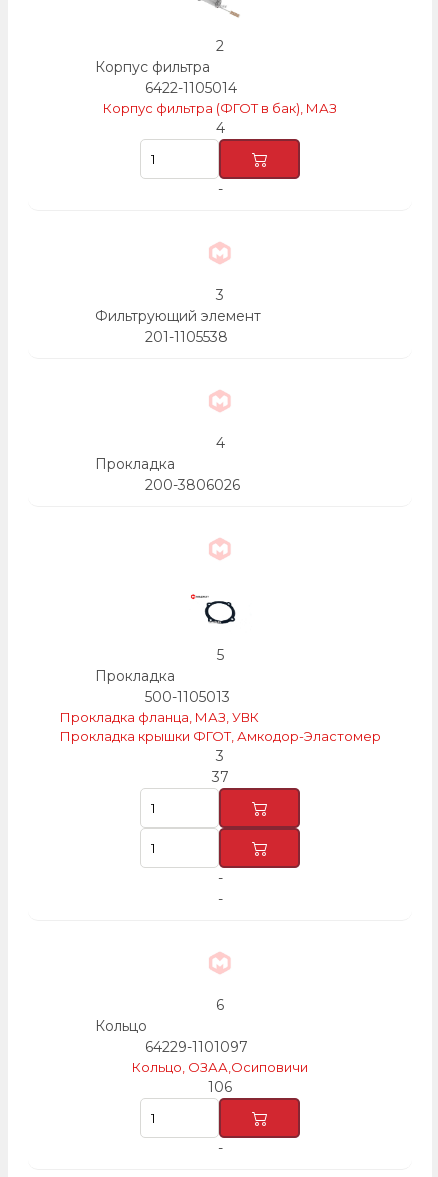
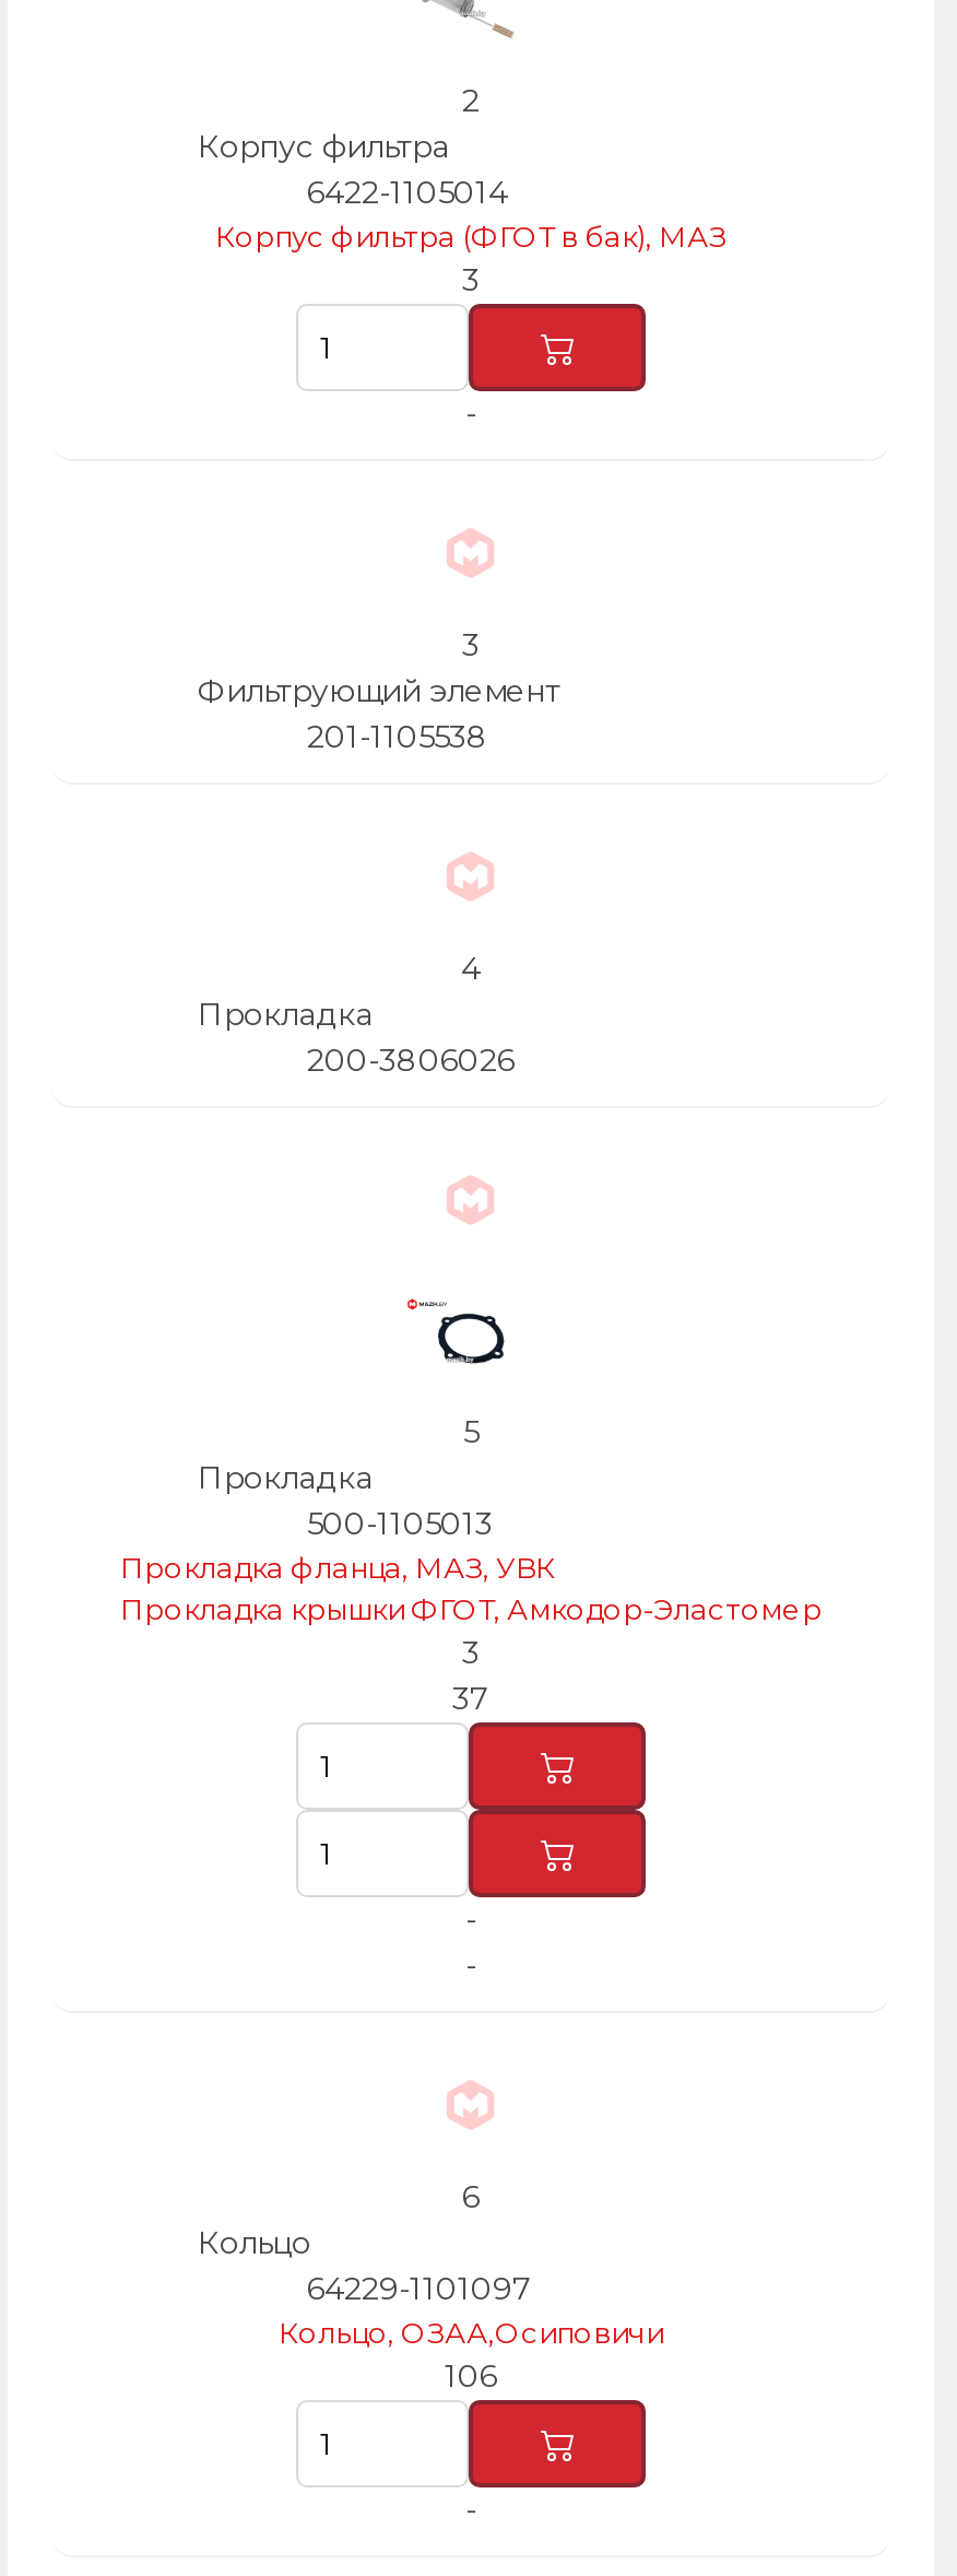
[215,119,224,137] 4 -> [462,260,480,299] 3

